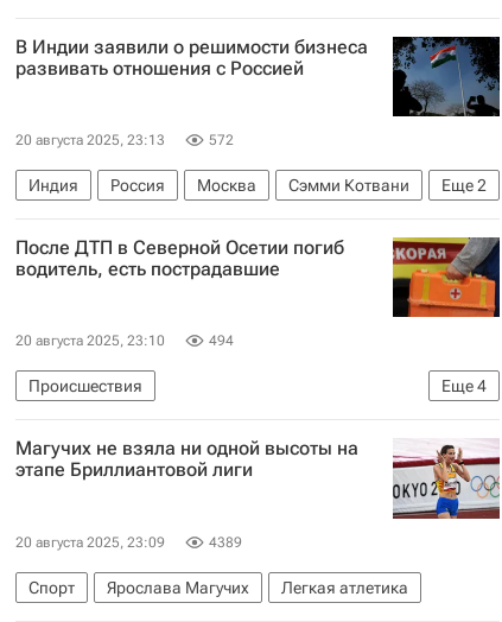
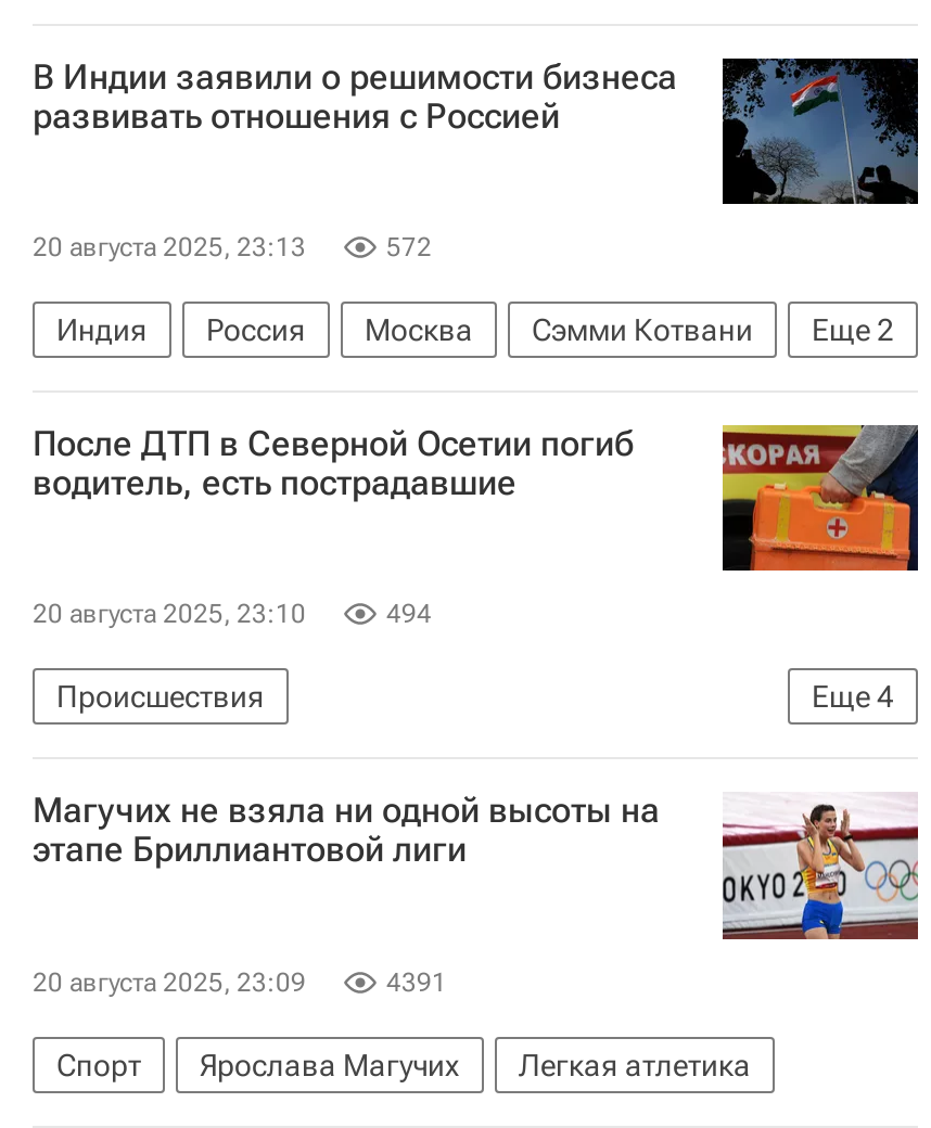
[209,534,242,550] 4389 -> [386,966,447,997] 4391

